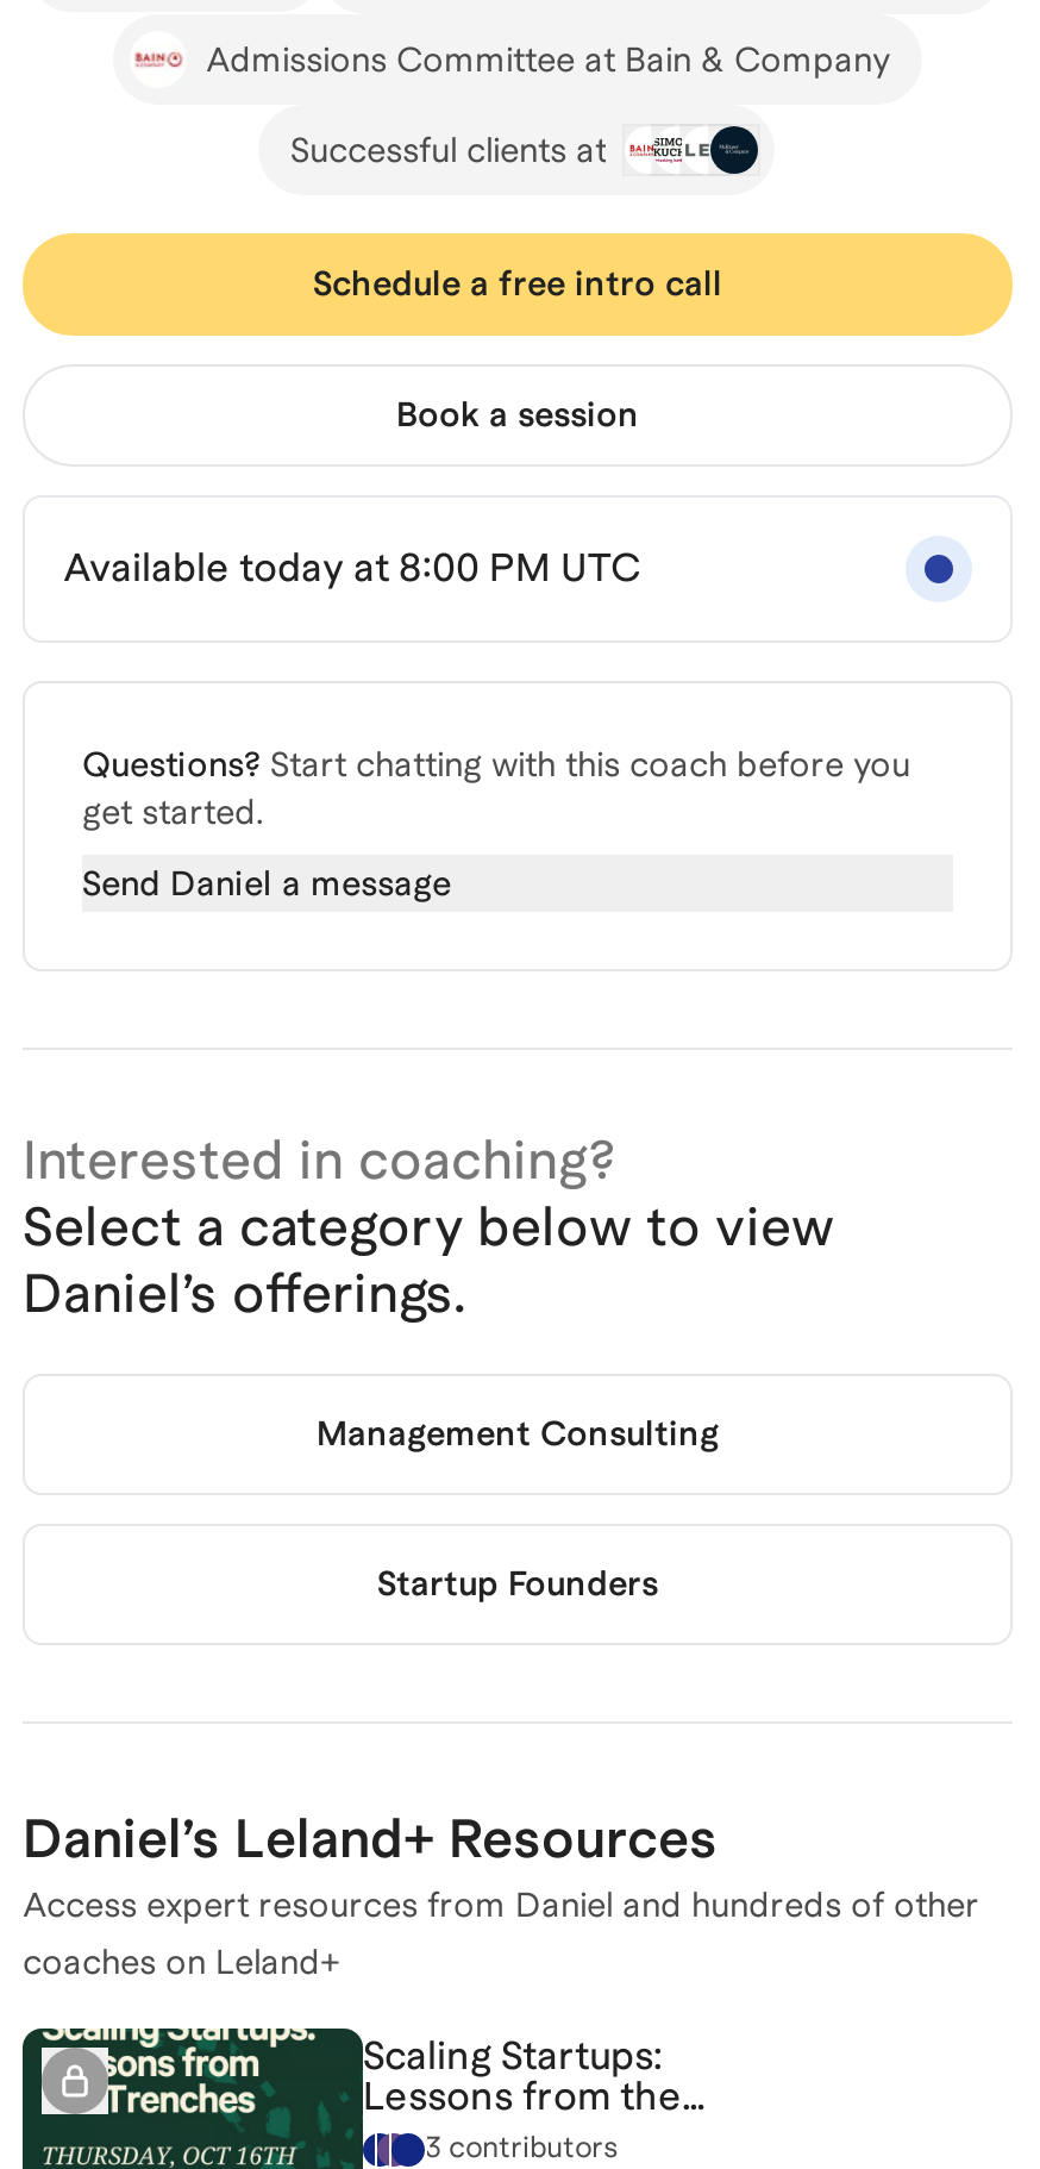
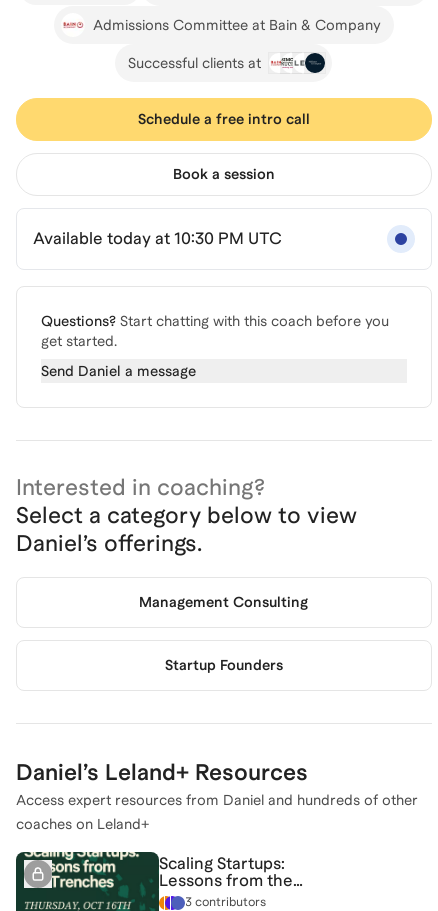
[63,545,641,590] Available today at 8:00 PM UTC -> [33,229,282,248] Available today at 10:30 PM UTC

